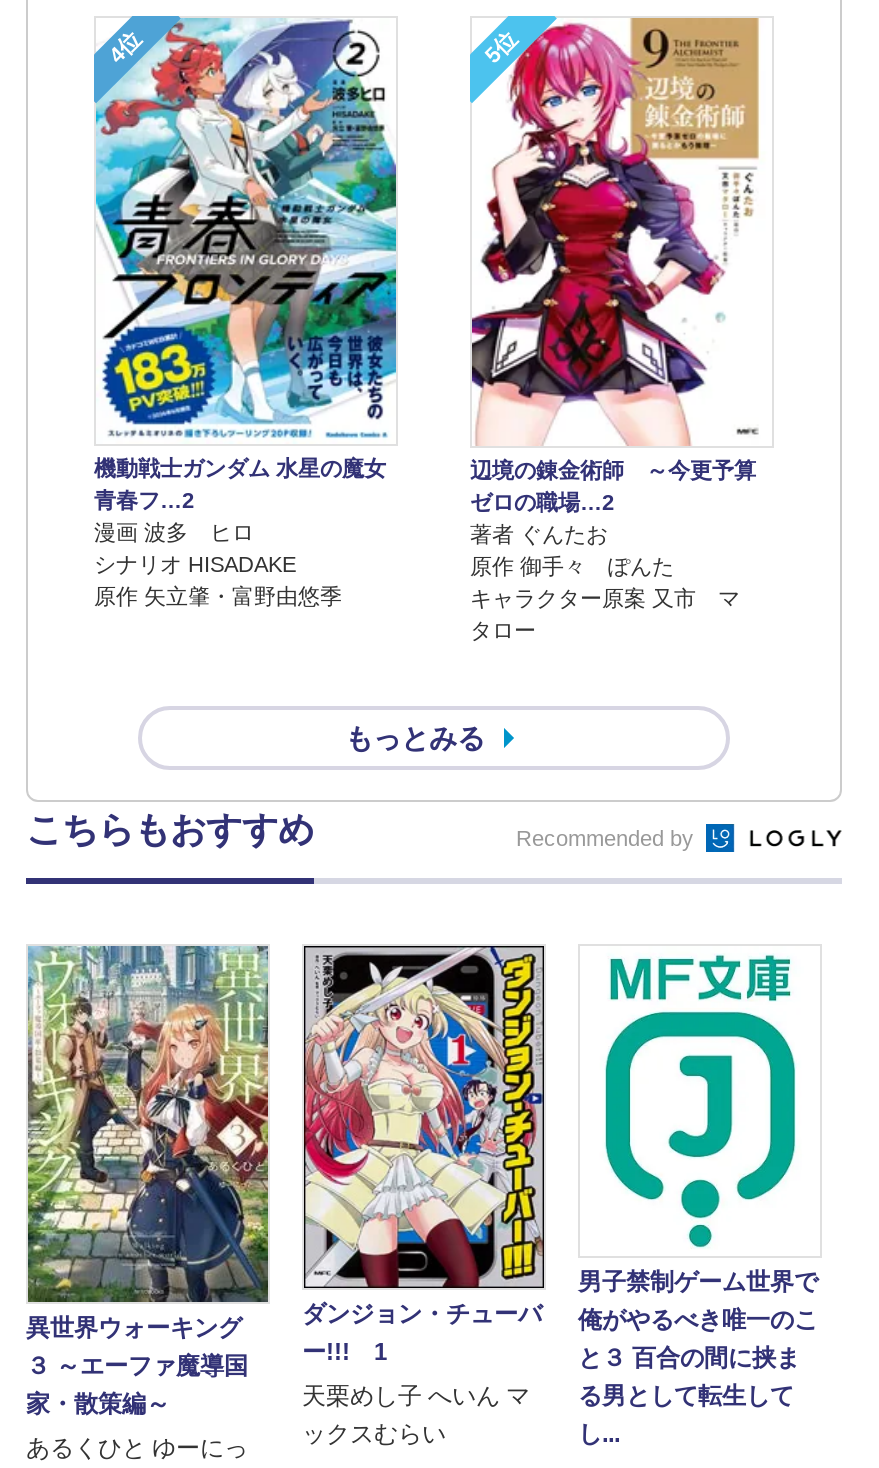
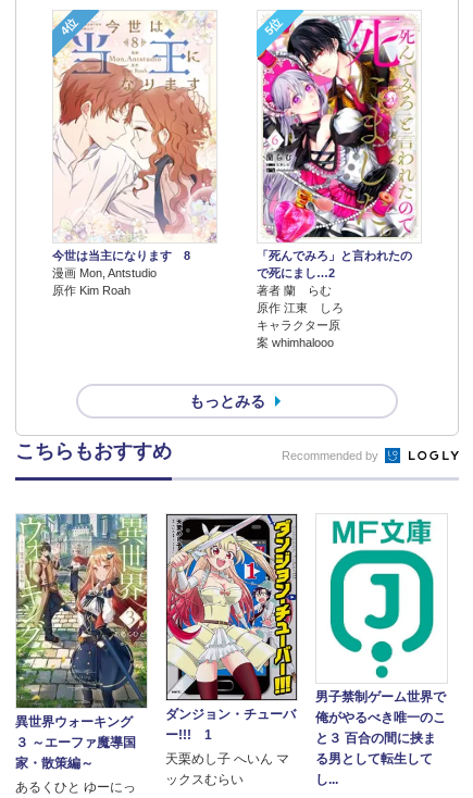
[94,16,398,609] [image] | 機動戦士ガンダム 水星の魔女 | 青春フ…2 | 漫画 波多 ヒロ | シナリオ HISADAKE | 原作 矢立肇・富野由悠季 -> [52,11,217,297] [image] | 今世は当主になります 8 | 漫画 Mon, Antstudio | 原作 Kim Roah
[470,16,764,643] [image] | 辺境の錬金術師 ～今更予算 | ゼロの職場…2 | 著者 ぐんたお | 原作 御手々 ぽんた | キャラクター原案 又市 マ | タロー -> [257,11,418,349] [image] | 「死んでみろ」と言われたの | で死にまし…2 | 著者 蘭 らむ | 原作 江東 しろ | キャラクター原 | 案 whimhalooo

